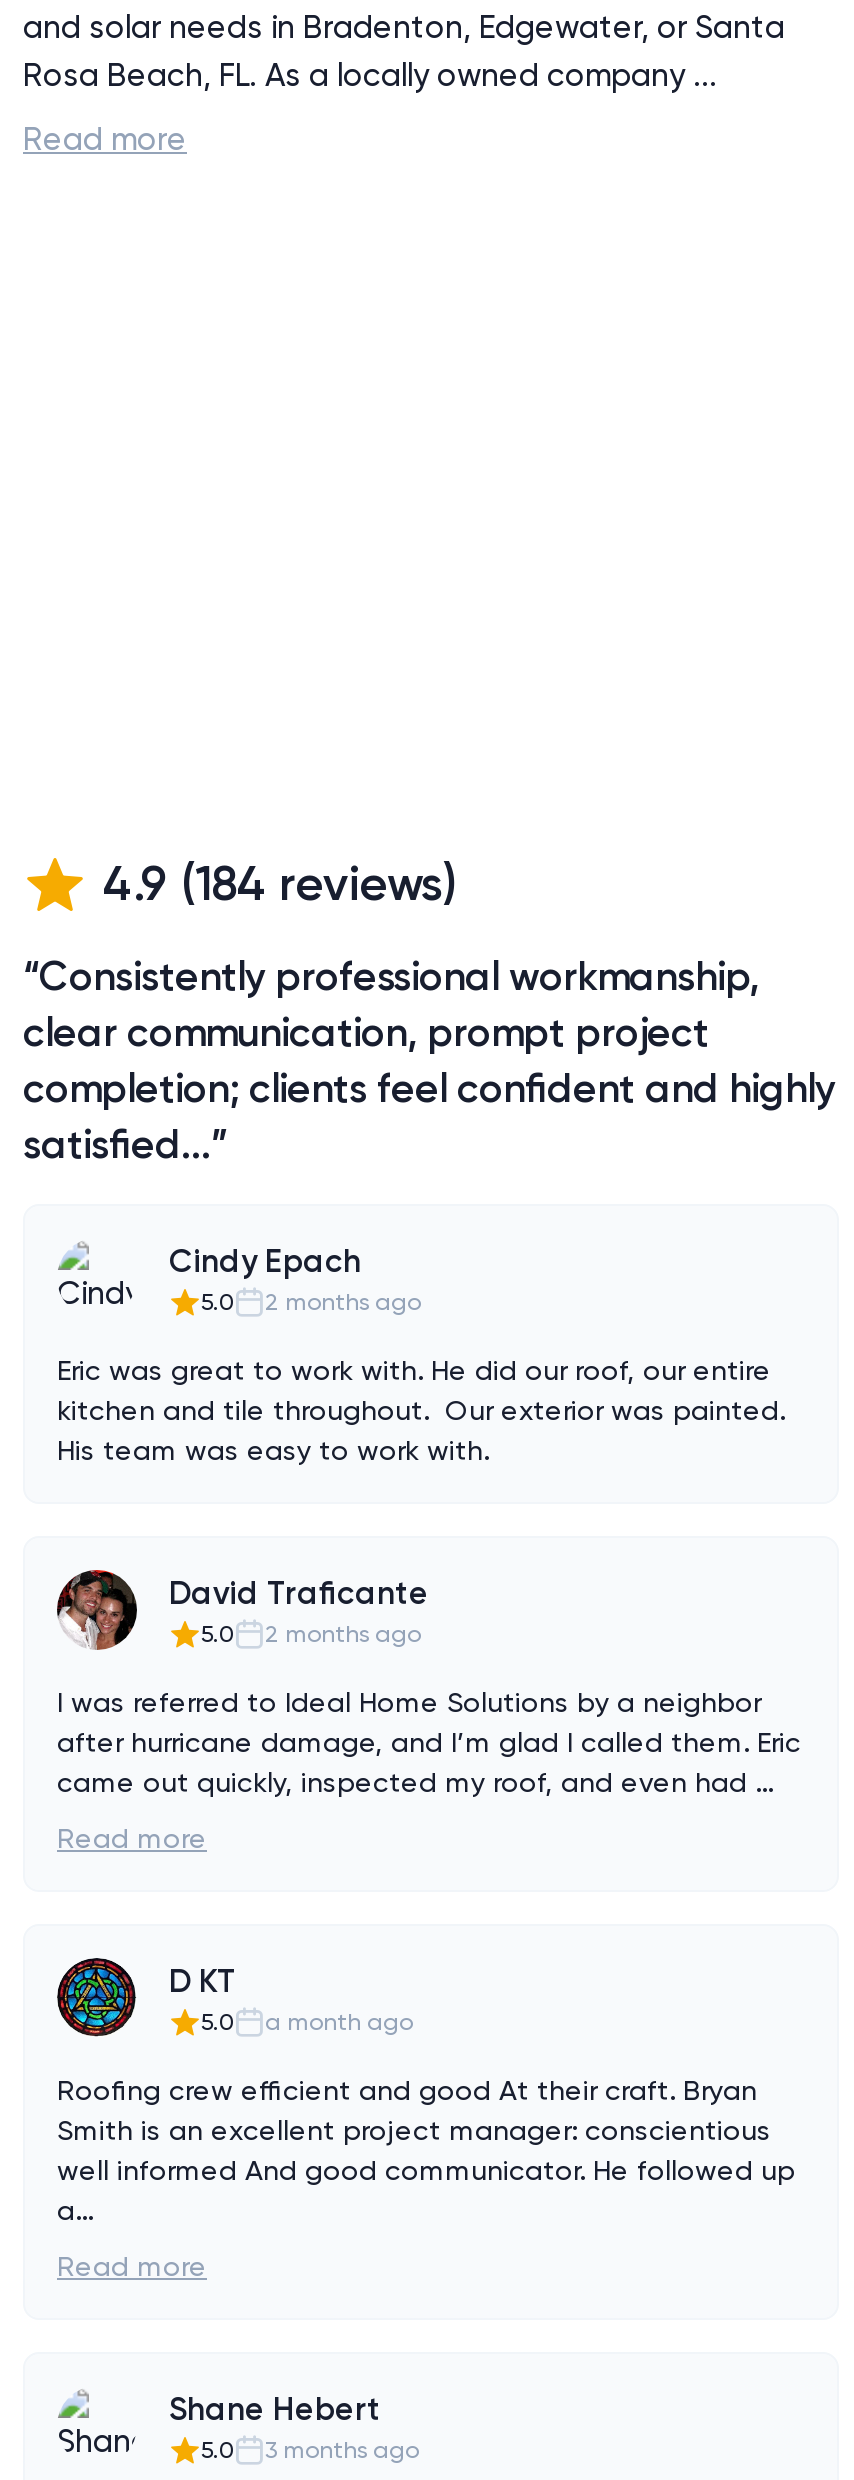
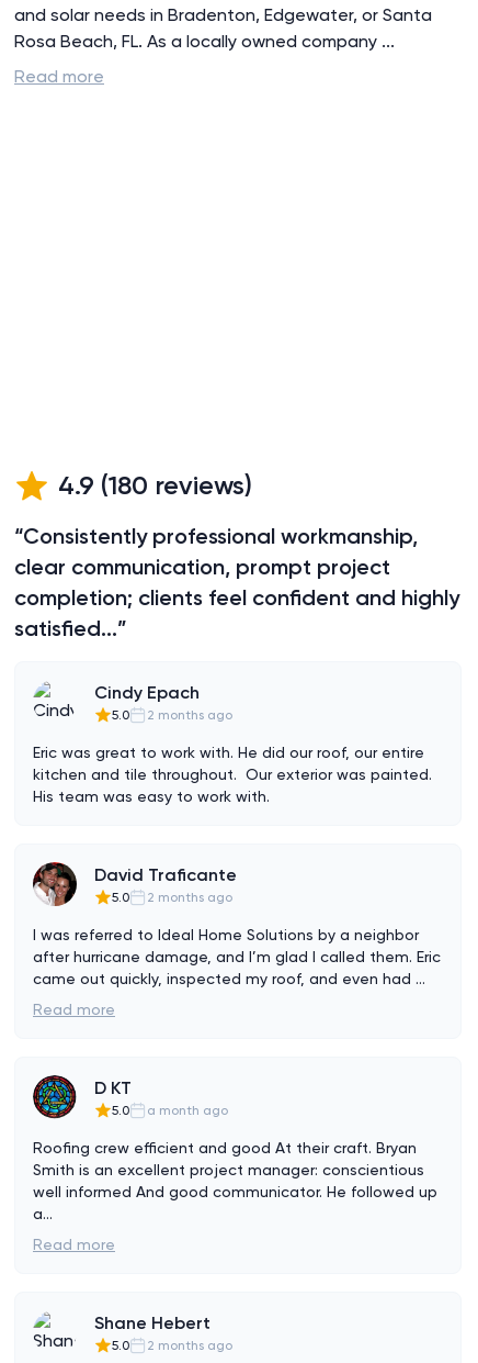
[103,854,457,912] 4.9 (184 reviews) -> [58,469,252,501] 4.9 (180 reviews)
[201,2436,419,2464] 5.0 3 months ago -> [112,1338,232,1353] 5.0 2 months ago

